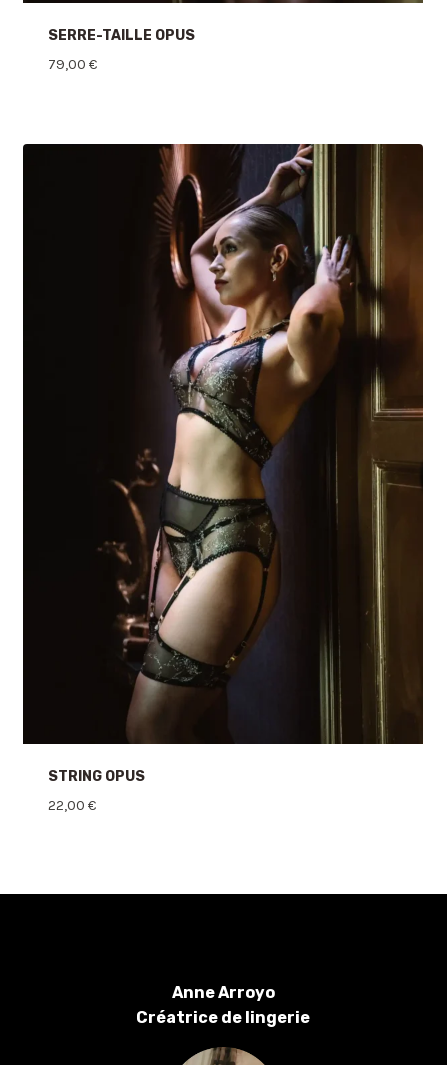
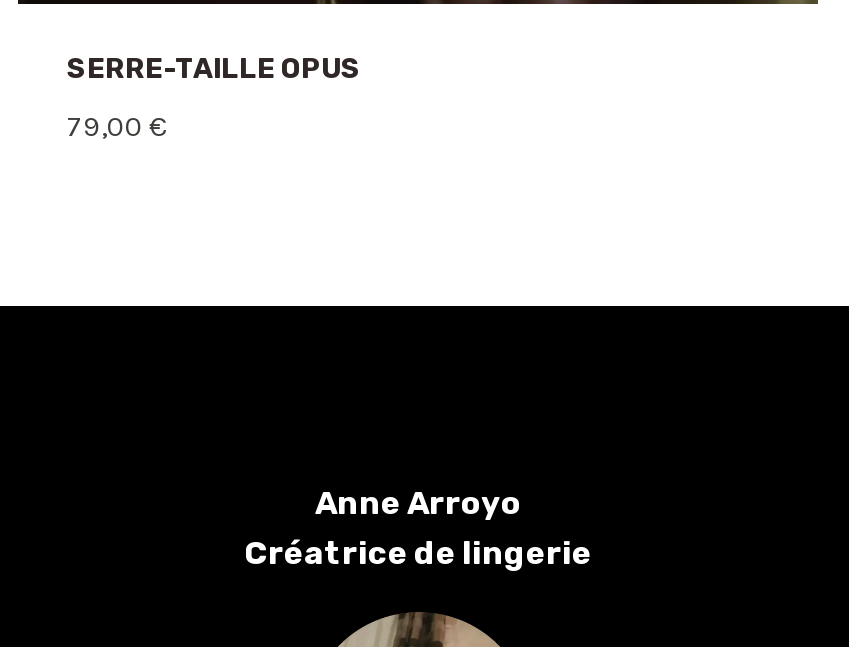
[23,143,423,814] [image] | STRING OPUS | 22,00 € -> none

